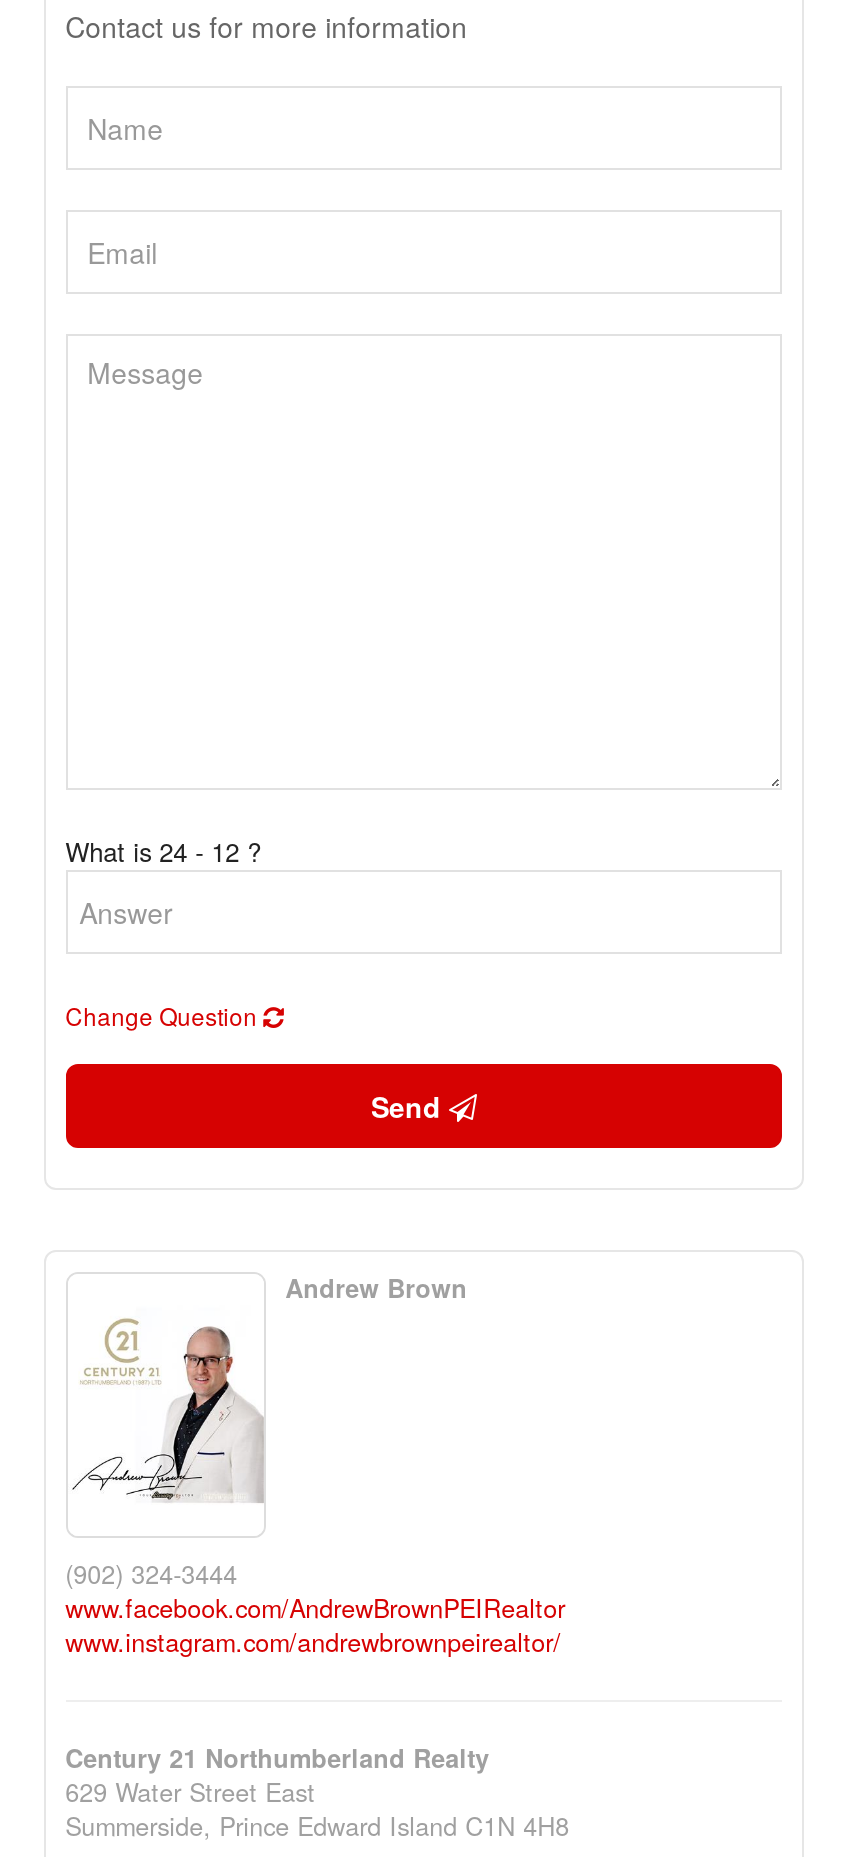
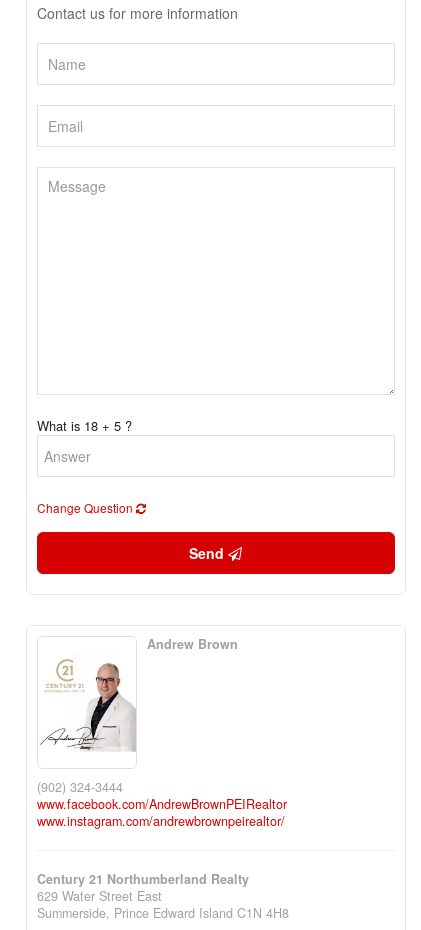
[65,832,261,870] What is 24 - 12 ? -> [37,416,132,435] What is 18 + 5 ?

